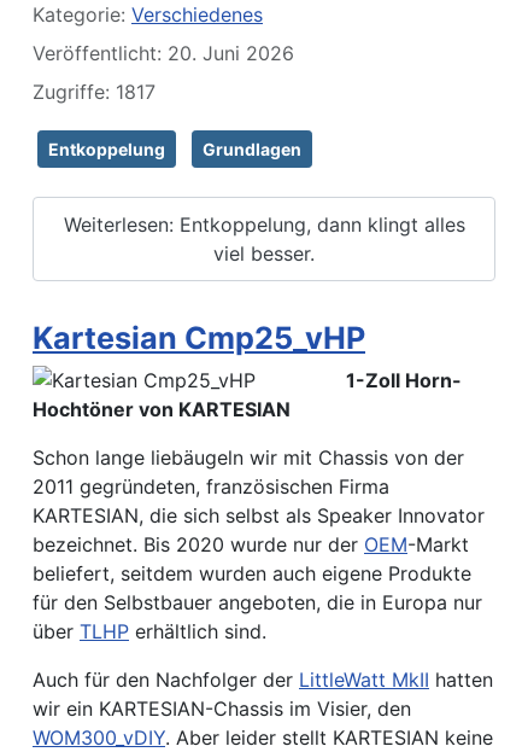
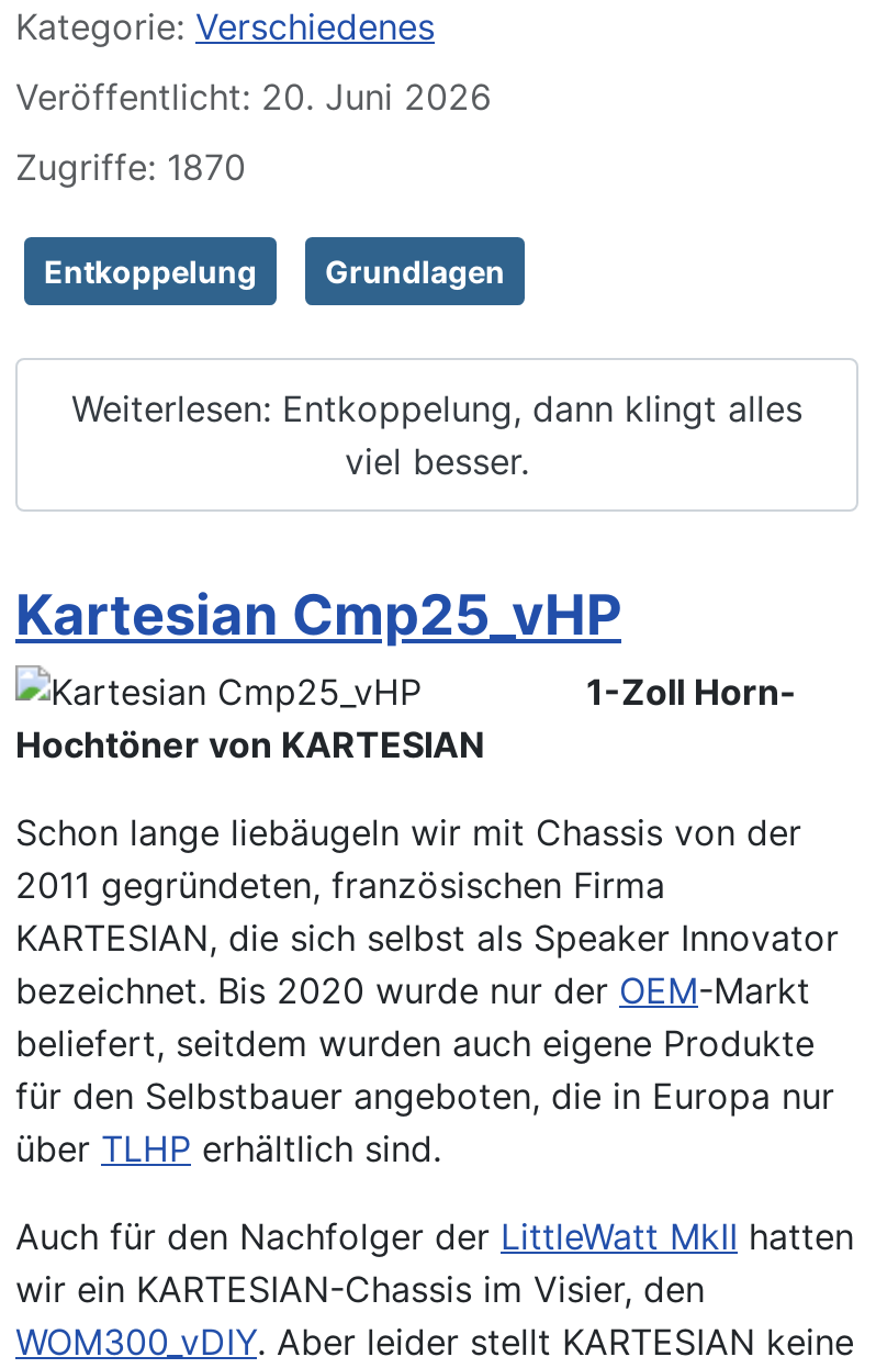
[33,80,156,104] Zugriffe: 1817 -> [15,146,246,190] Zugriffe: 1870

